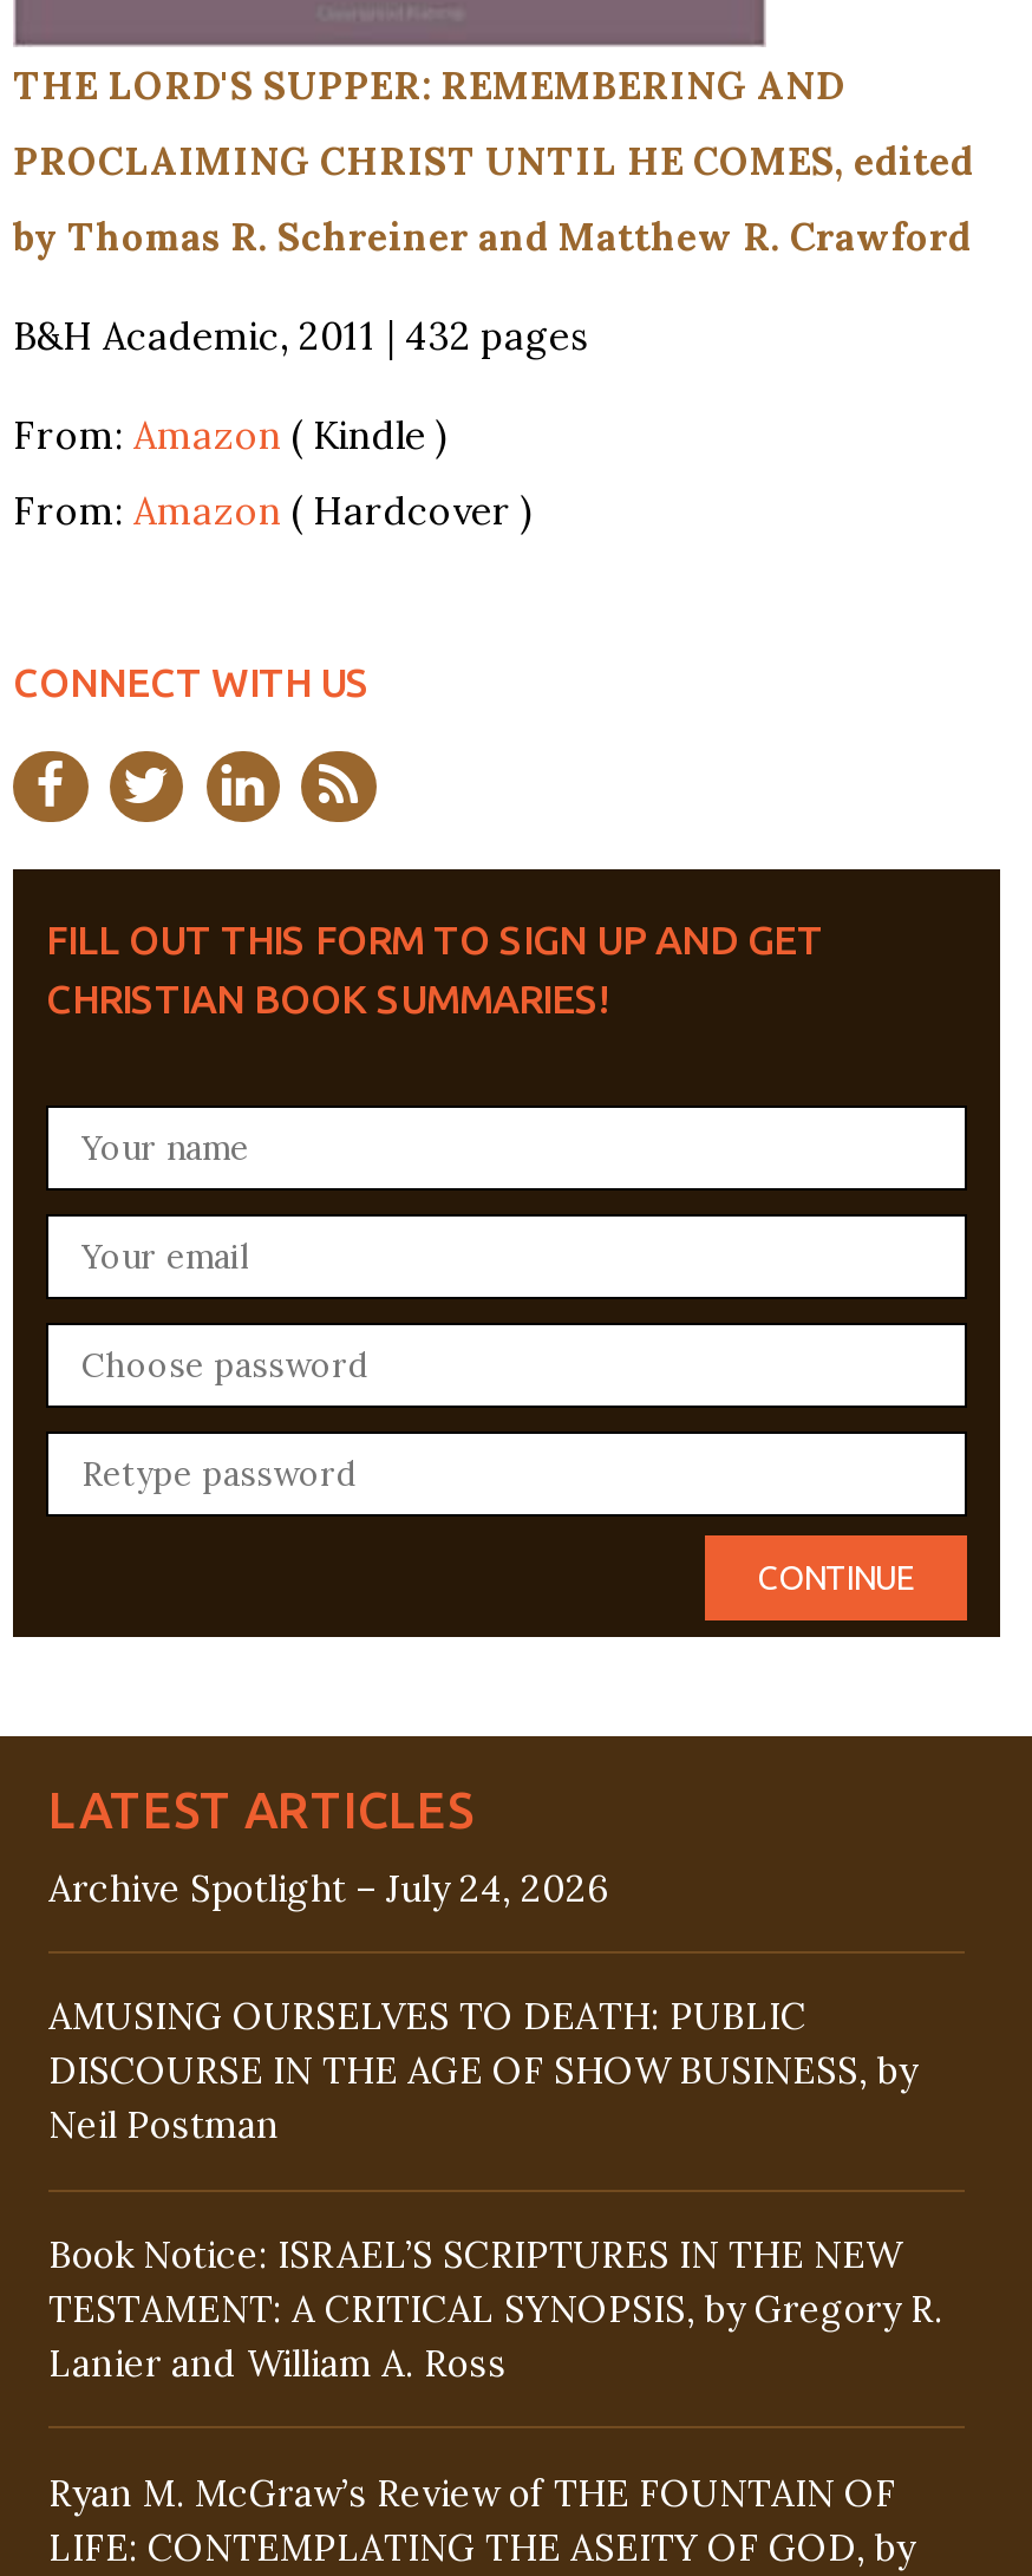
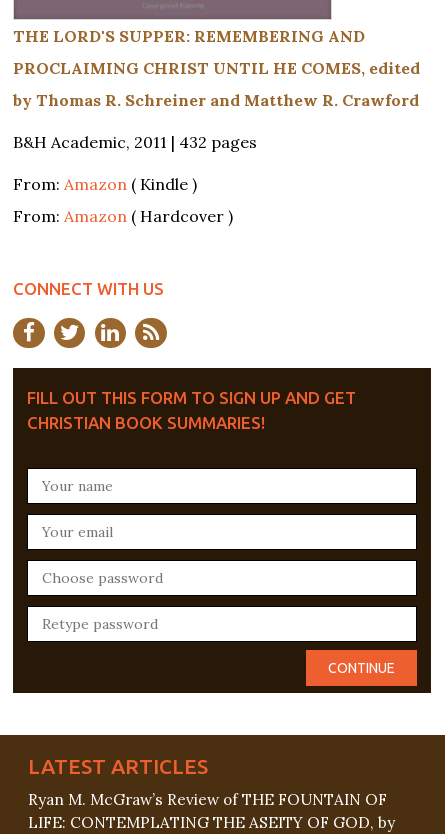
[48,1865,943,2386] Archive Spotlight – July 24, 2026 | AMUSING OURSELVES TO DEATH: PUBLIC | DISCOURSE IN THE AGE OF SHOW BUSINESS, by | Neil Postman | Book Notice: ISRAEL’S SCRIPTURES IN THE NEW | TESTAMENT: A CRITICAL SYNOPSIS, by Gregory R. | Lanier and William A. Ross -> none

